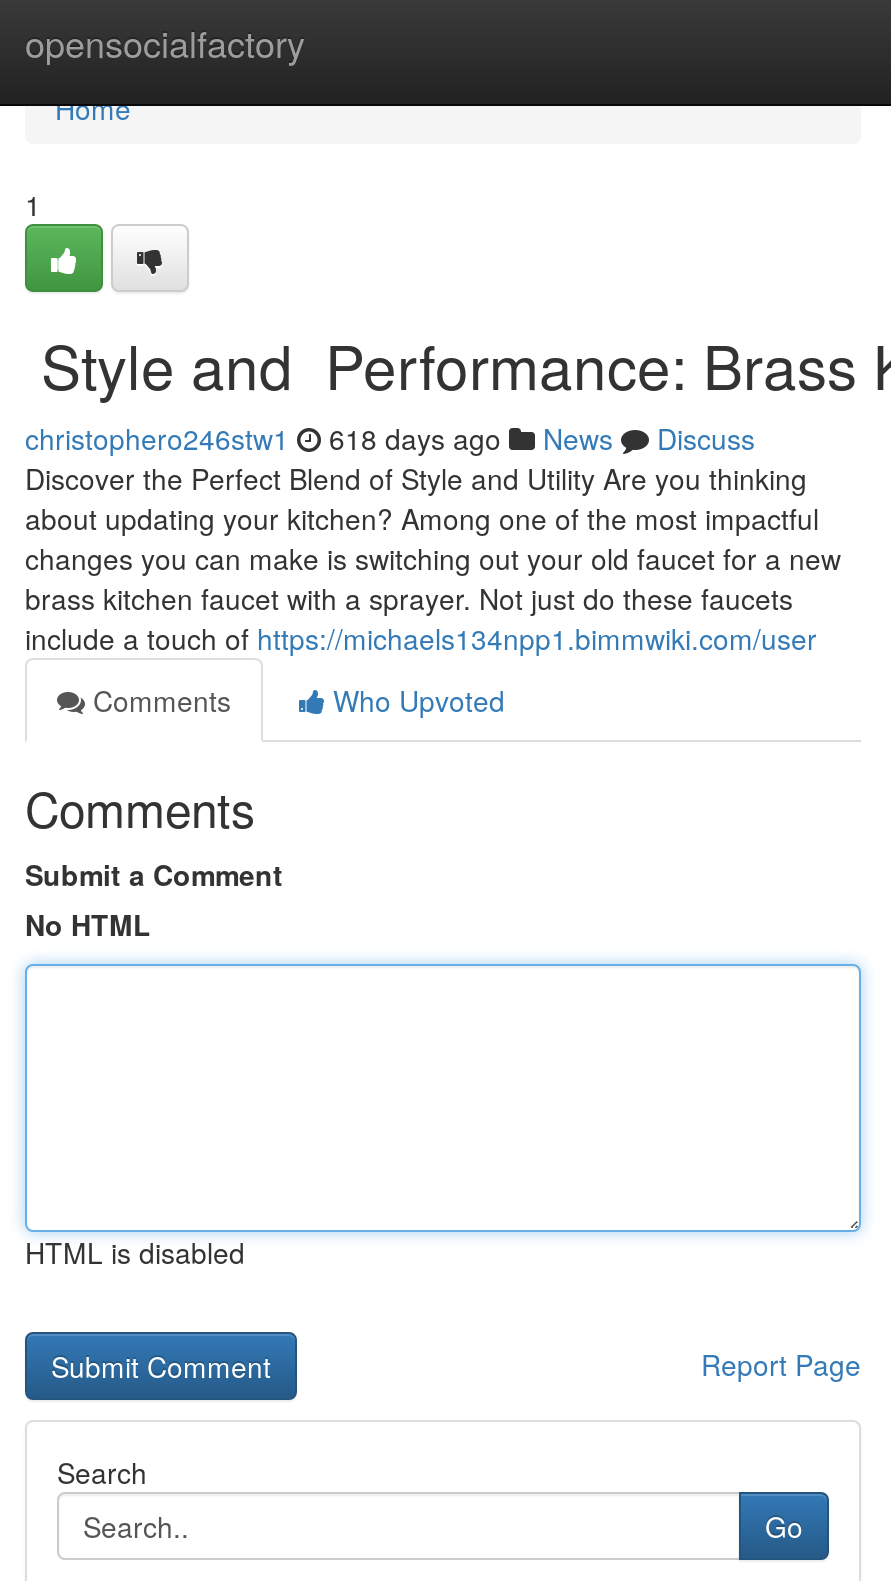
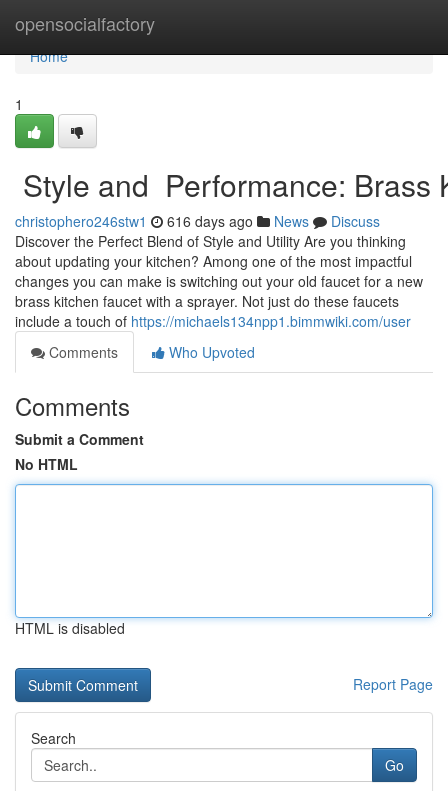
[25,418,755,458] christophero246stw1 618 days ago News Discuss -> [15,211,380,231] christophero246stw1 616 days ago News Discuss

